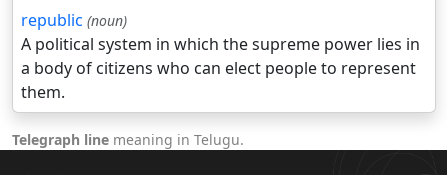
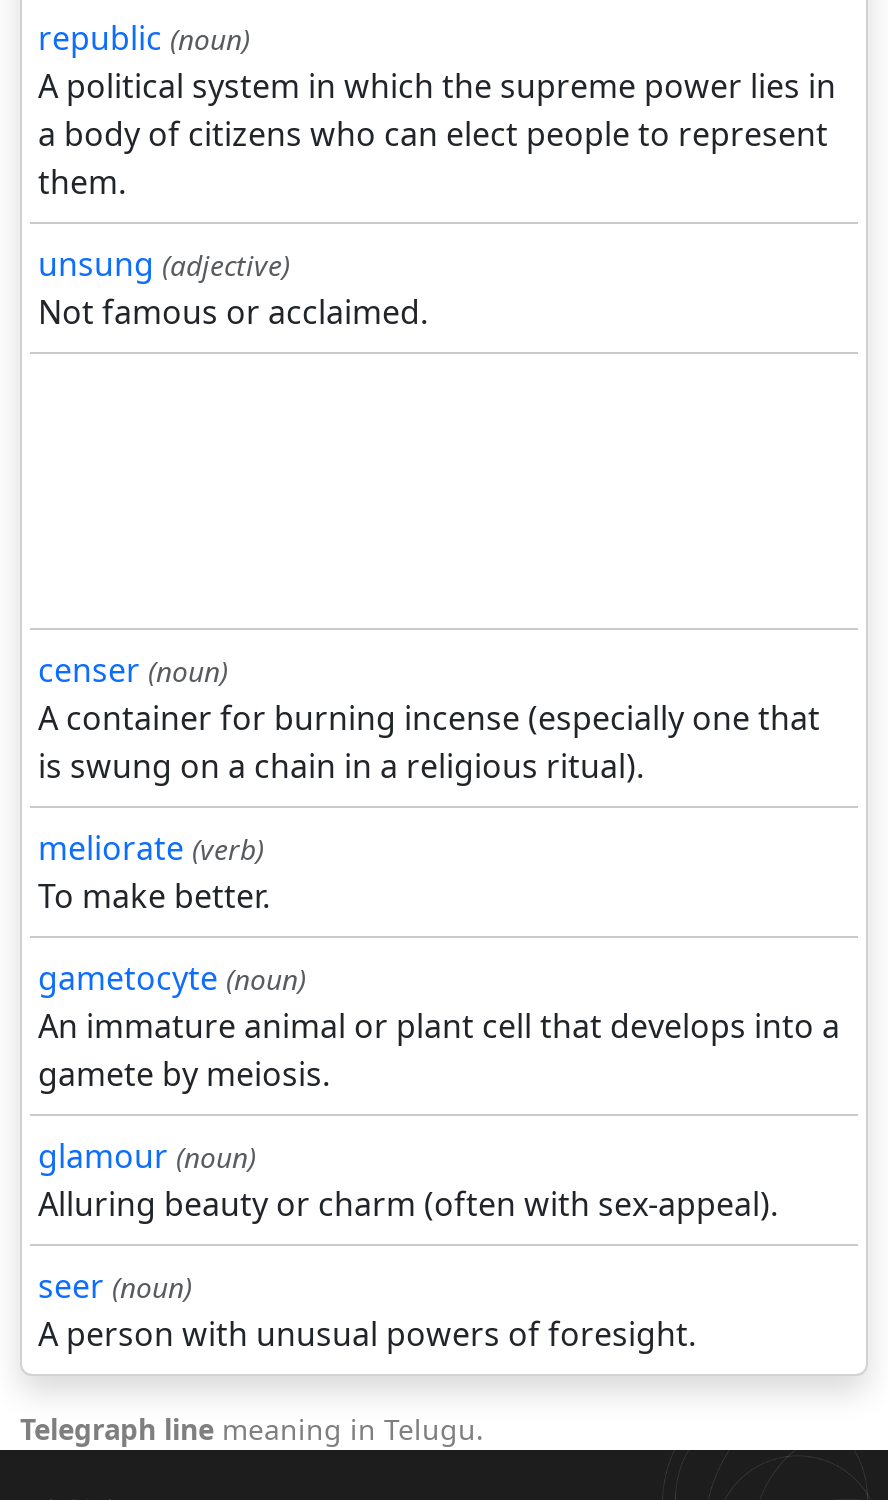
none -> [38,242,428,334] unsung (adjective) | Not famous or acclaimed.
none -> [38,648,840,1356] censer (noun) | A container for burning incense (especially one that | is swung on a chain in a religious ritual). | meliorate (verb) | To make better. | gametocyte (noun) | An immature animal or plant cell that develops into a | gamete by meiosis. | glamour (noun) | Alluring beauty or charm (often with sex-appeal). | seer (noun) | A person with unusual powers of foresight.

